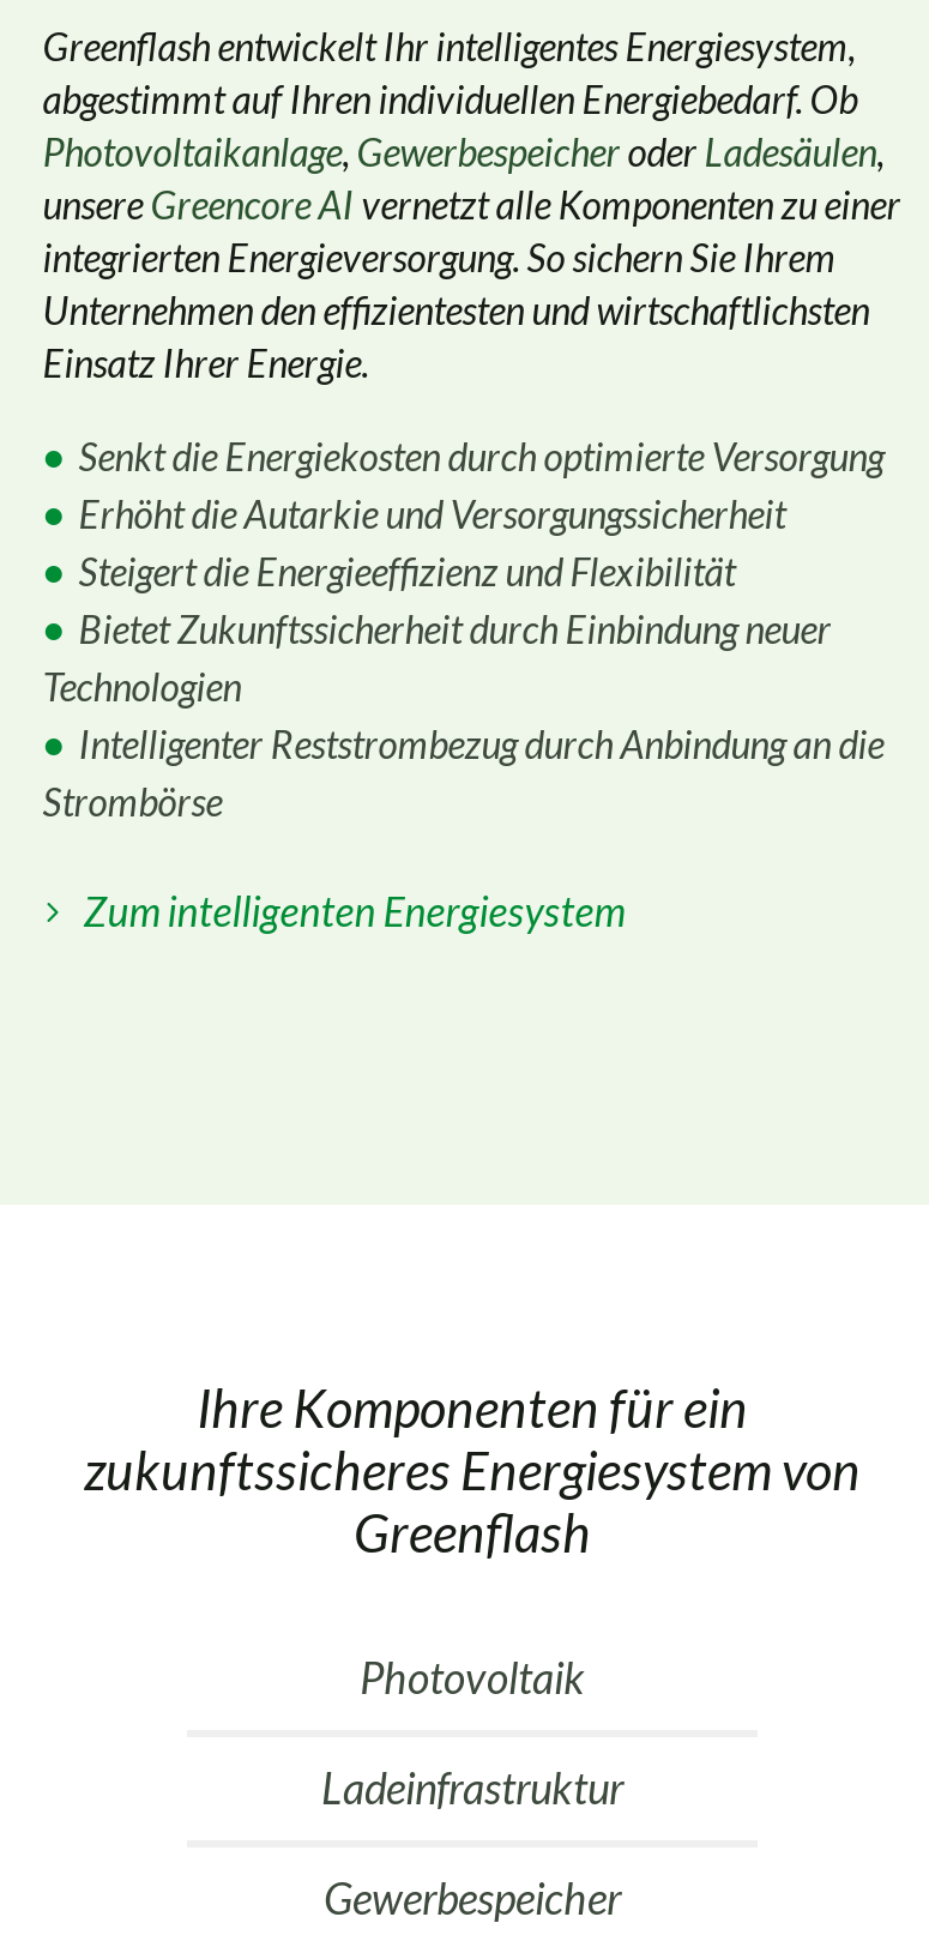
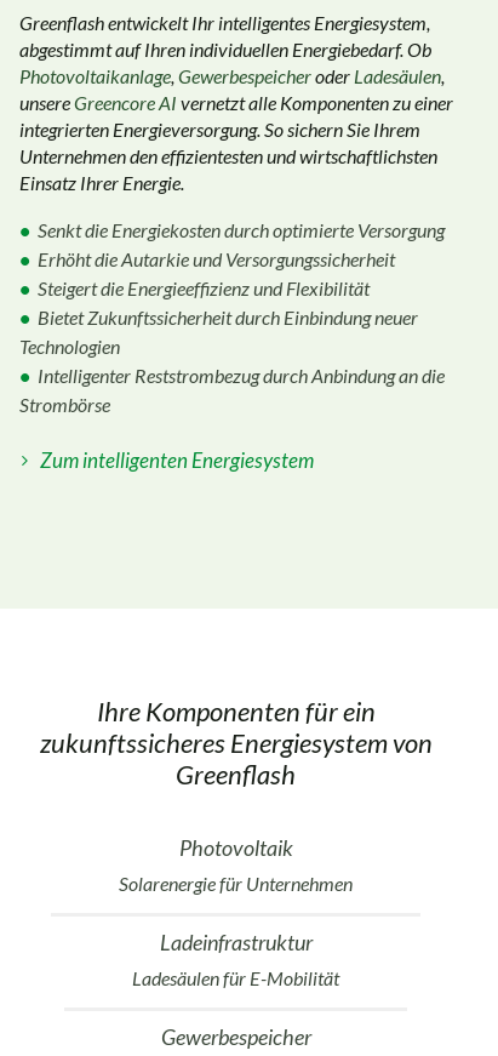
none -> [119,872,353,895] Solarenergie für Unternehmen
none -> [133,967,340,990] Ladesäulen für E-Mobilität

